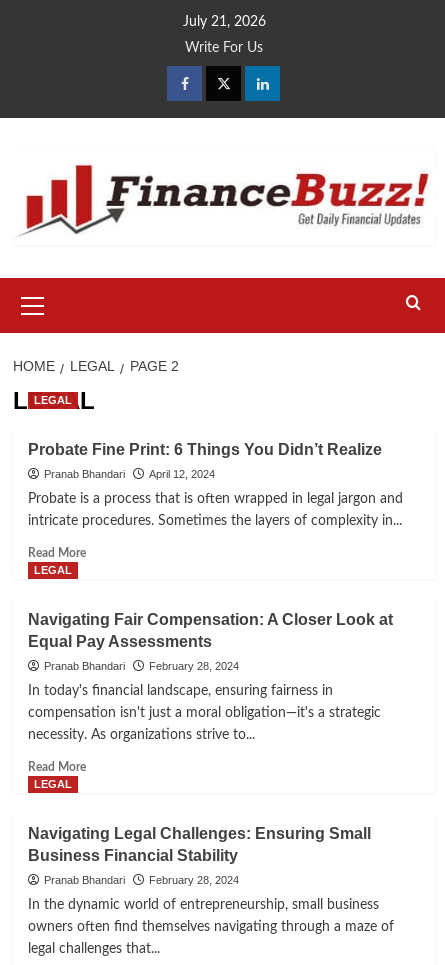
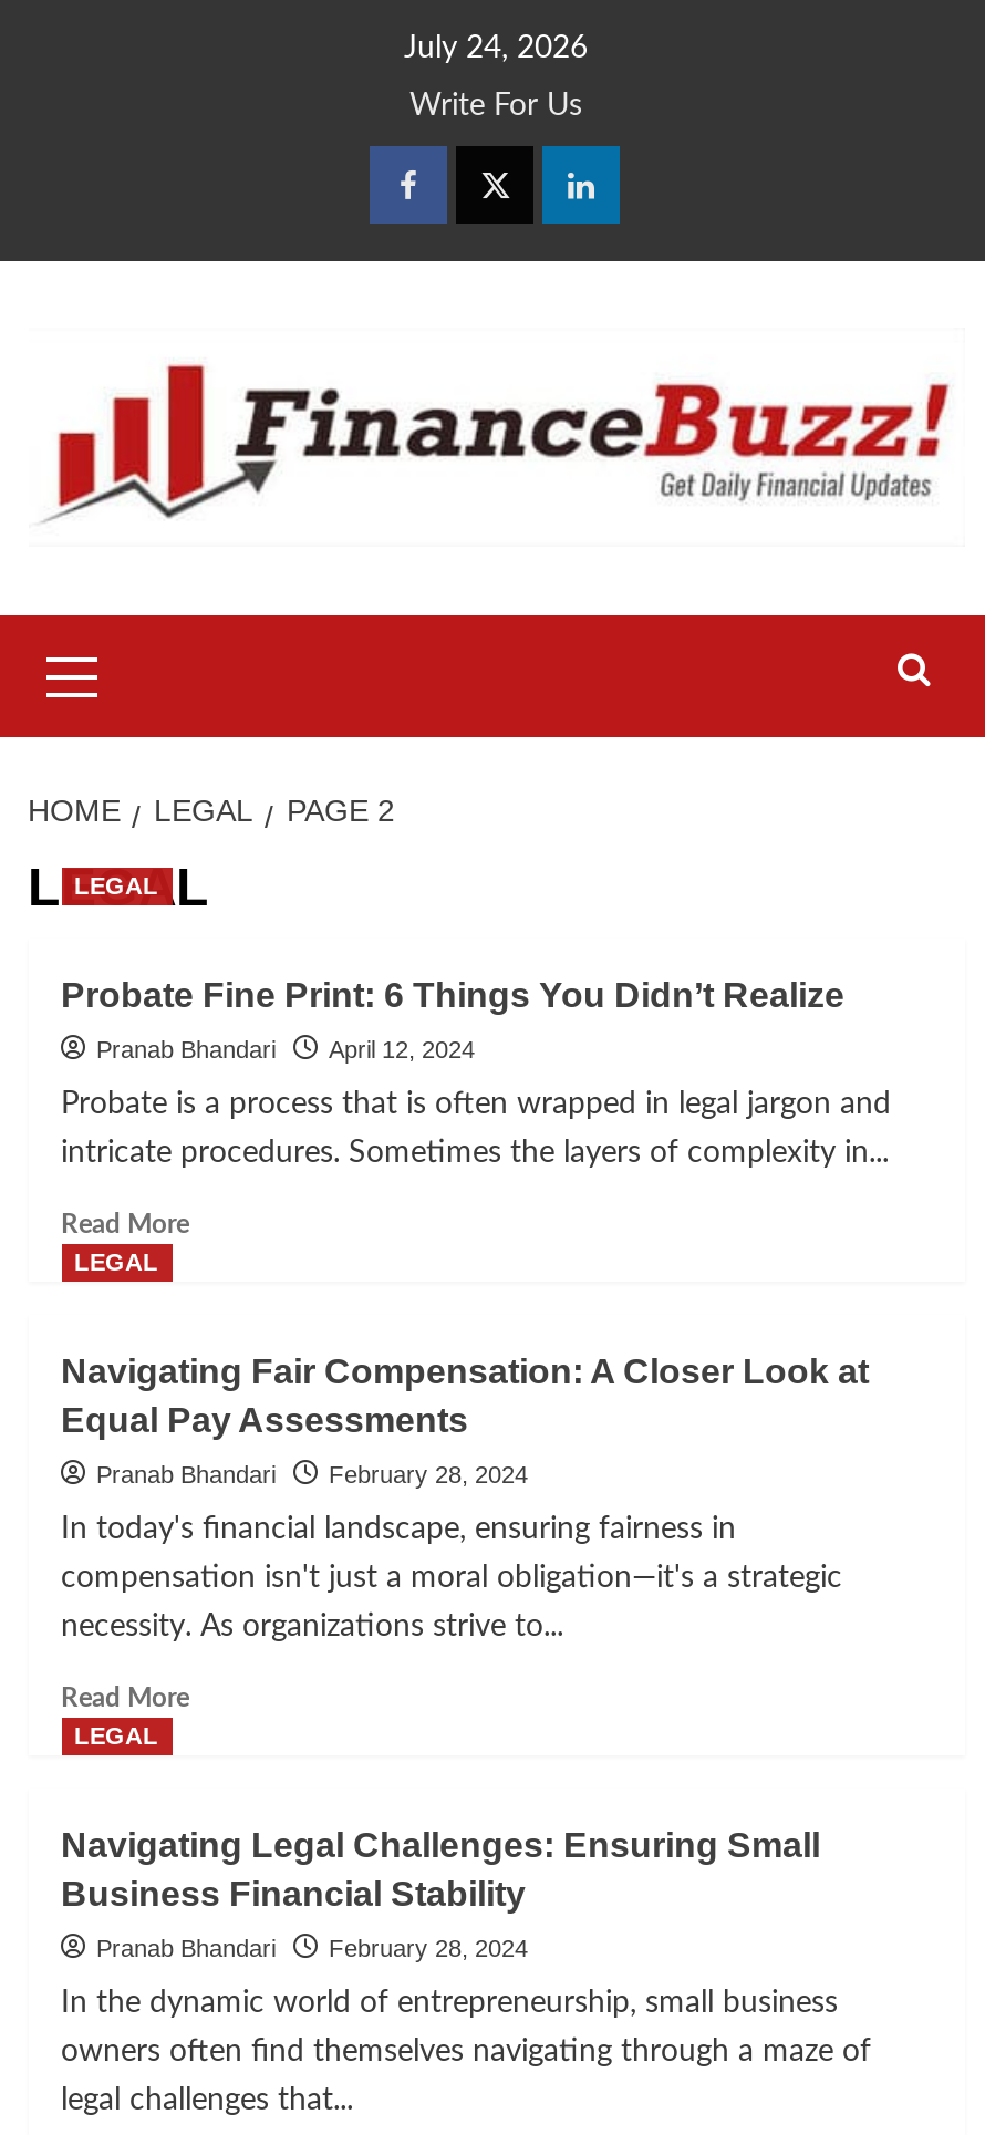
[182,15,265,29] July 21, 2026 -> [404,33,588,64] July 24, 2026

